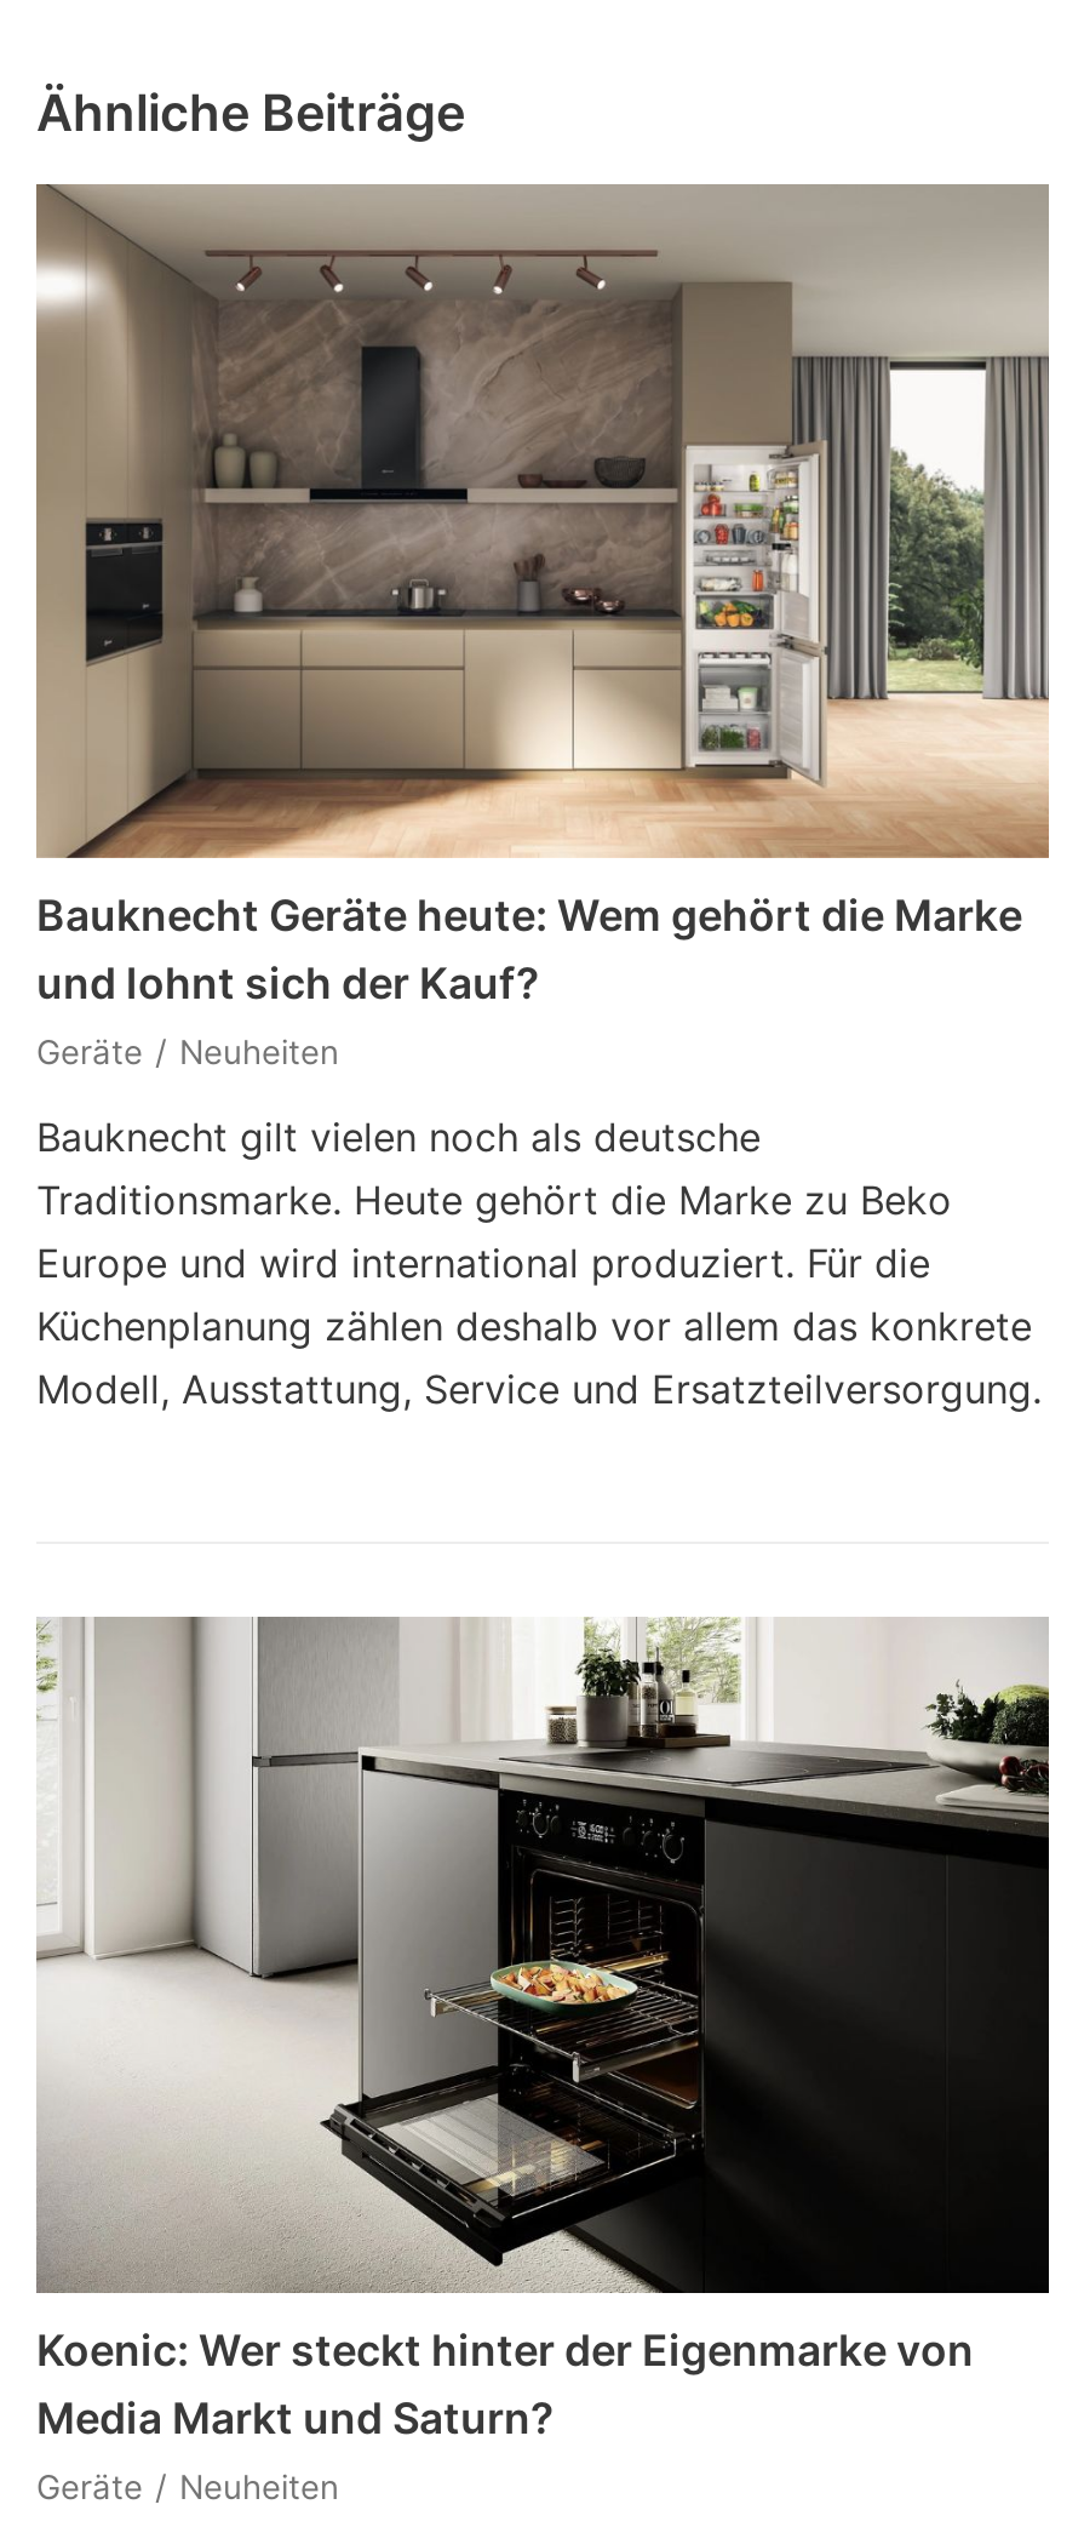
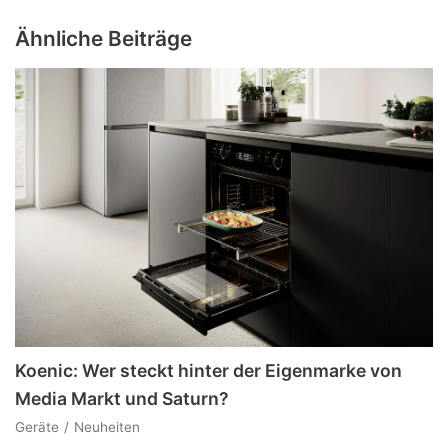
[36,183,1051,1414] [image] | Bauknecht Geräte heute: Wem gehört die Marke | und lohnt sich der Kauf? | Geräte | Neuheiten | Bauknecht gilt vielen noch als deutsche | Traditionsmarke. Heute gehört die Marke zu Beko | Europe und wird international produziert. Für die | Küchenplanung zählen deshalb vor allem das konkrete | Modell, Ausstattung, Service und Ersatzteilversorgung. -> none

